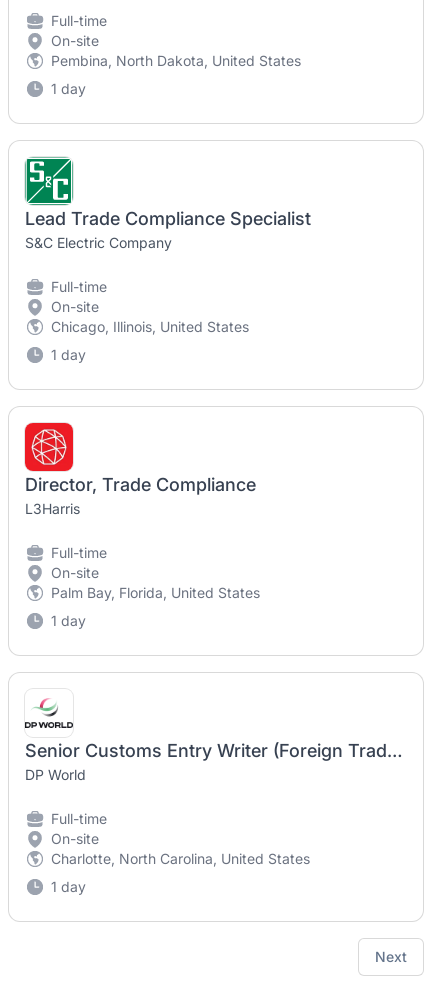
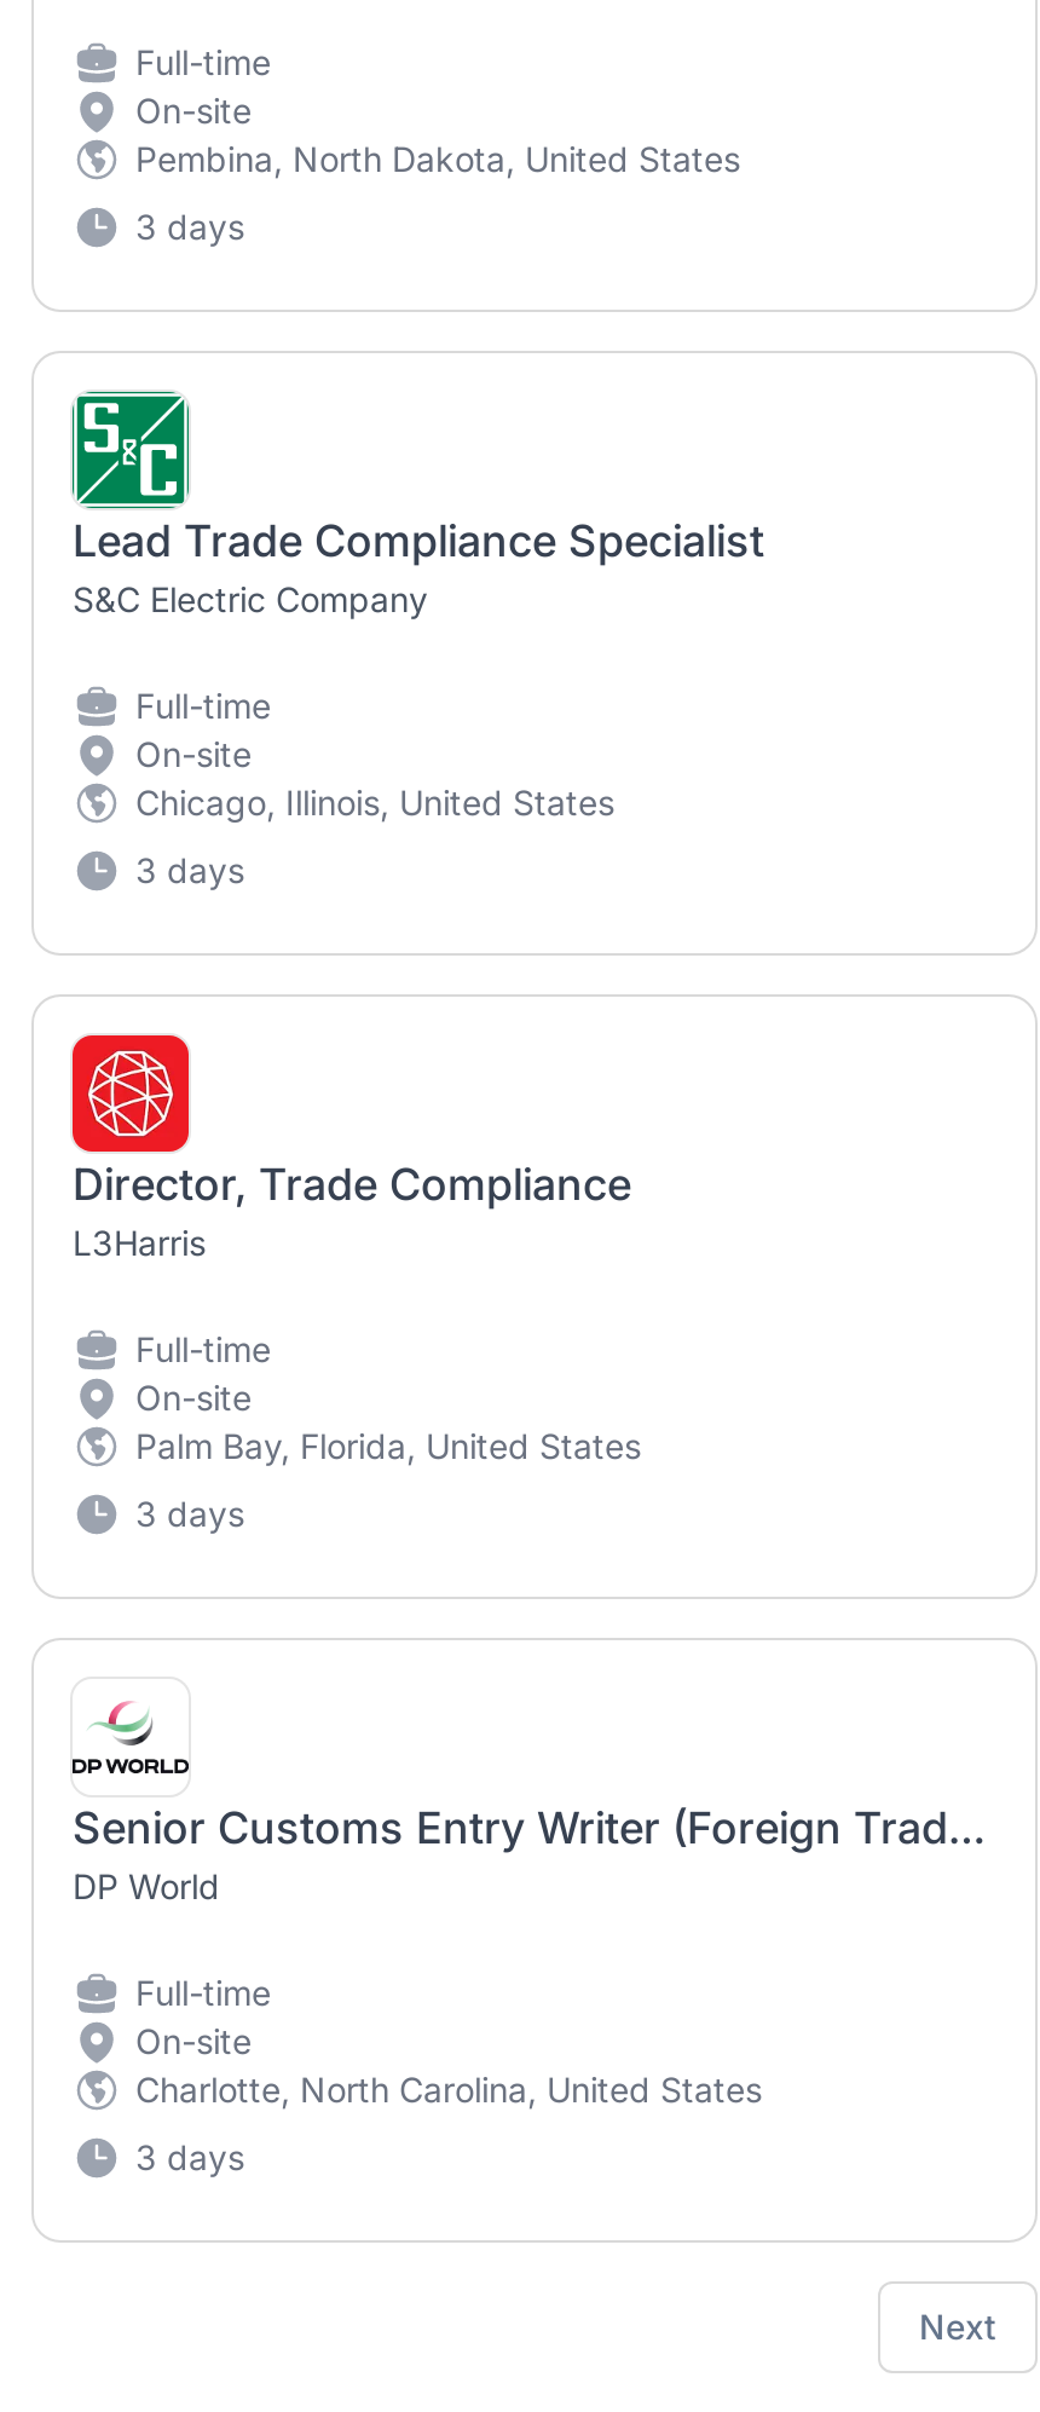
[51,80,86,97] 1 day -> [135,206,244,247] 3 days
[51,346,86,363] 1 day -> [135,849,244,890] 3 days
[51,612,86,629] 1 day -> [135,1493,244,1534] 3 days
[51,878,86,895] 1 day -> [135,2136,244,2177] 3 days

